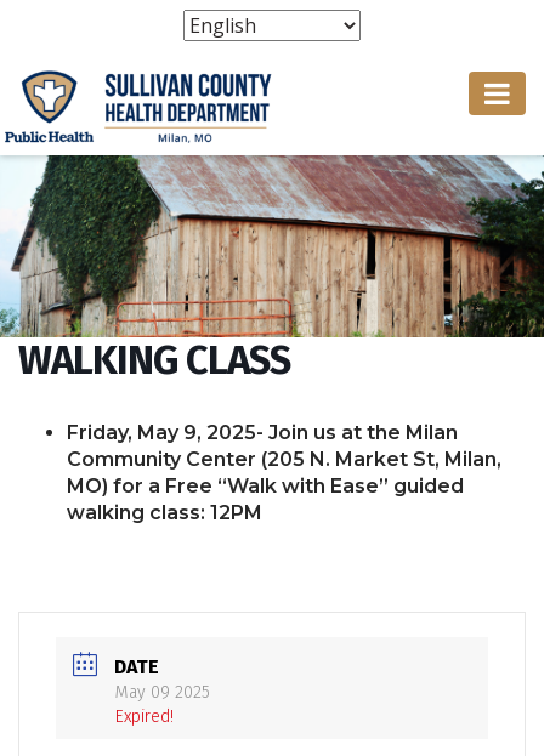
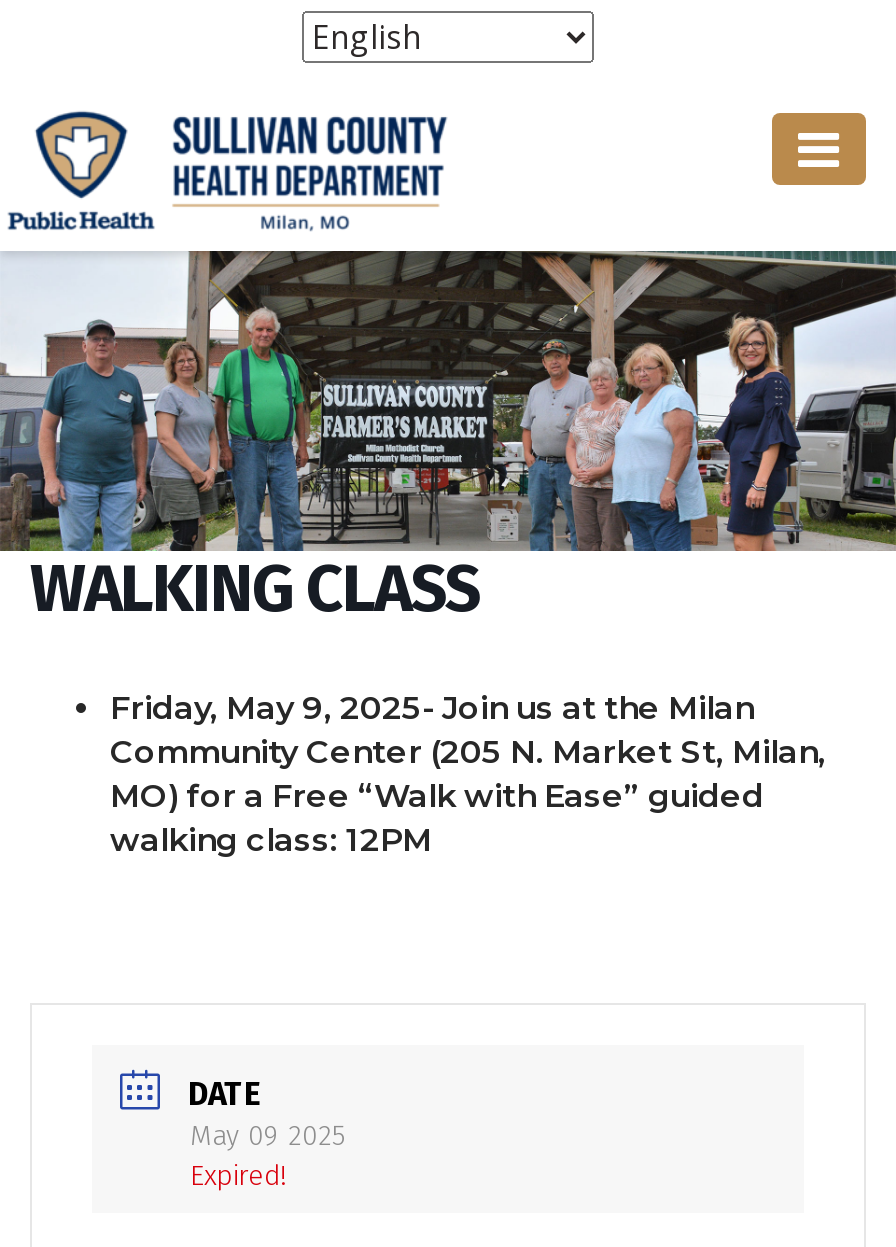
[4,154,540,339] [image] -> [6,249,890,553] [image]

